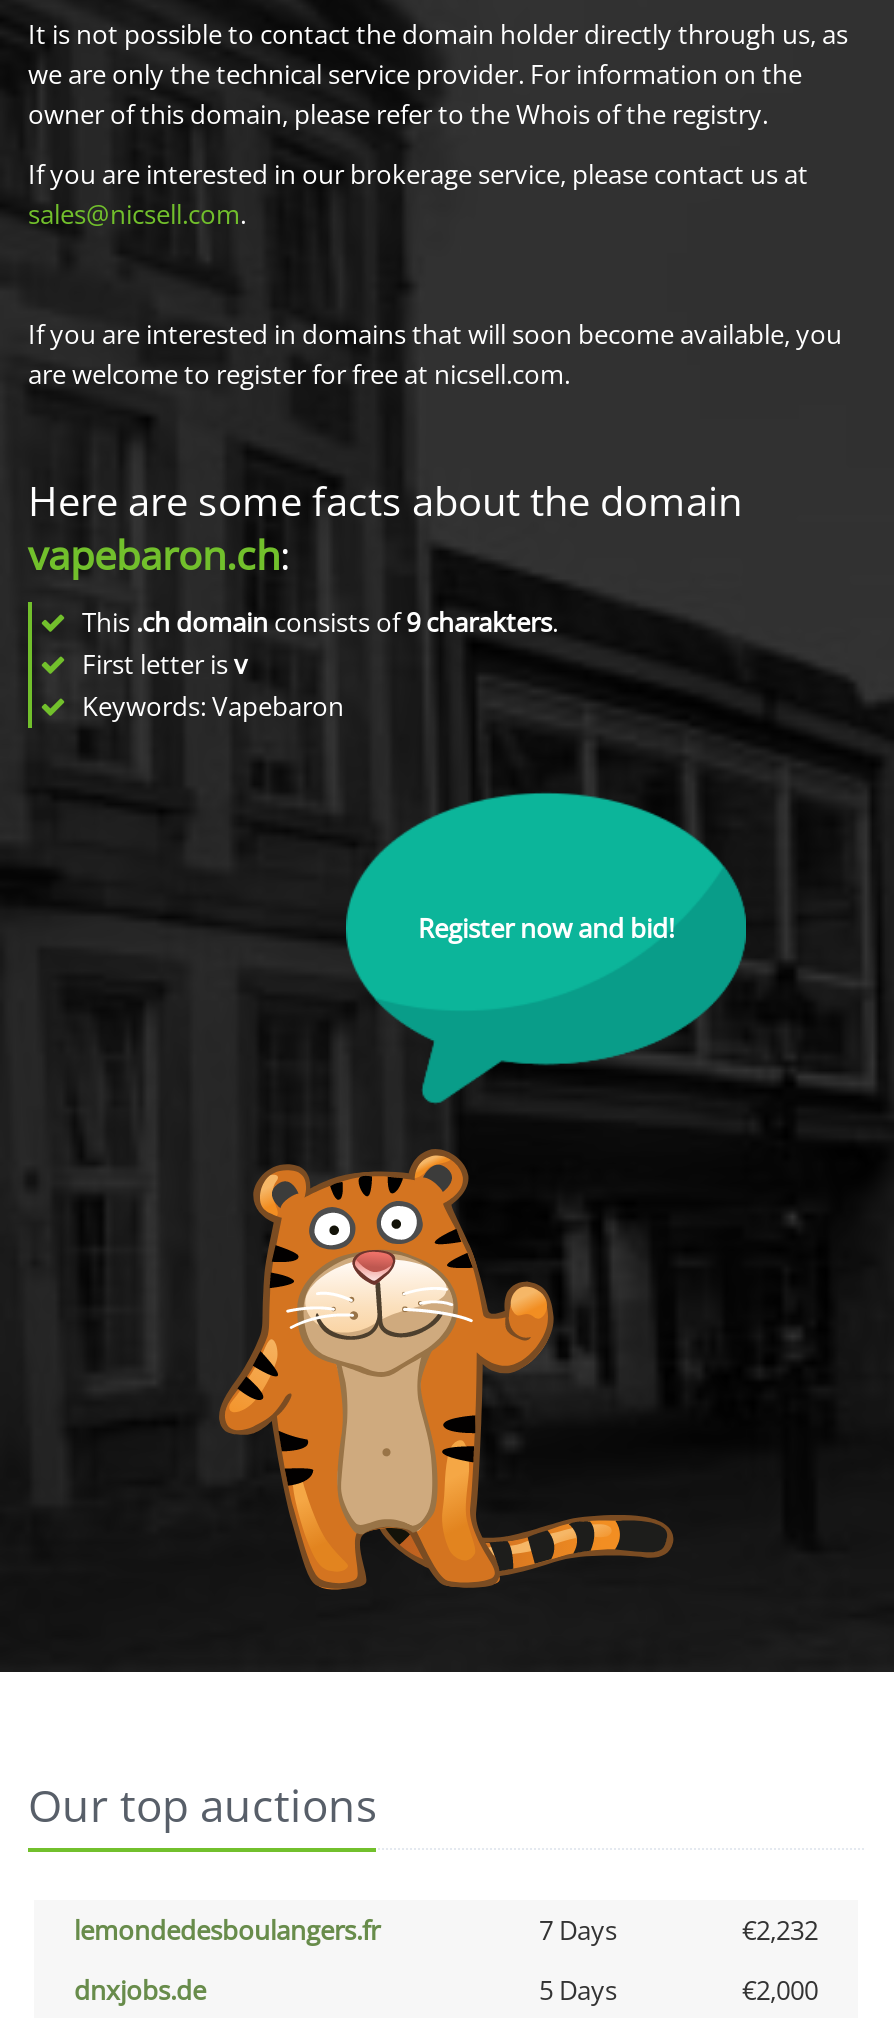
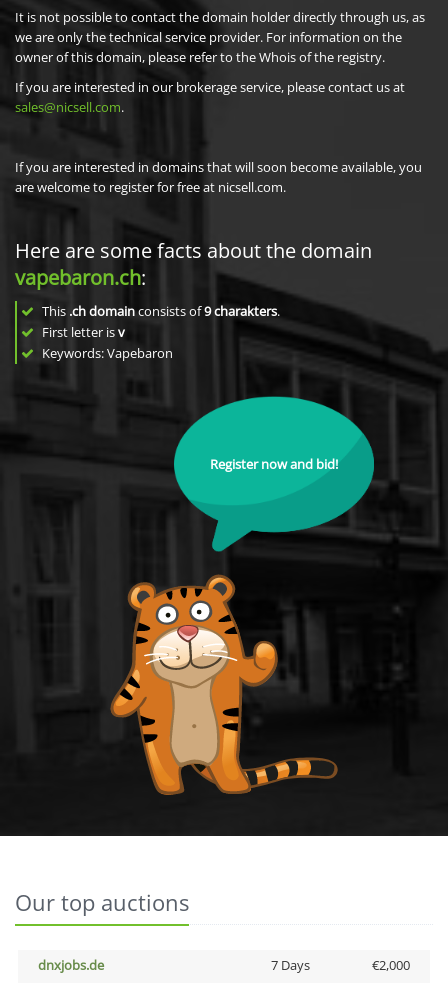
[74,1912,818,1948] lemondedesboulangers.fr | 7 Days | €2,232 -> none
[539,1972,617,2008] 5 Days -> [270,956,309,974] 7 Days

